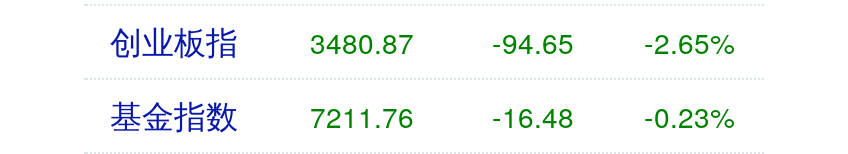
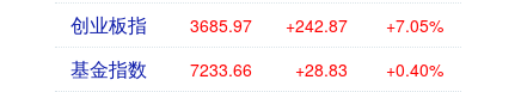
[310,23,414,63] 3480.87 -> [190,14,252,37] 3685.97
[492,23,574,63] -94.65 -> [286,14,348,37] +242.87
[644,23,734,63] -2.65% -> [386,14,443,37] +7.05%
[310,97,414,137] 7211.76 -> [190,58,252,82] 7233.66
[492,97,574,137] -16.48 -> [295,58,348,82] +28.83
[644,97,734,137] -0.23% -> [386,58,443,82] +0.40%

